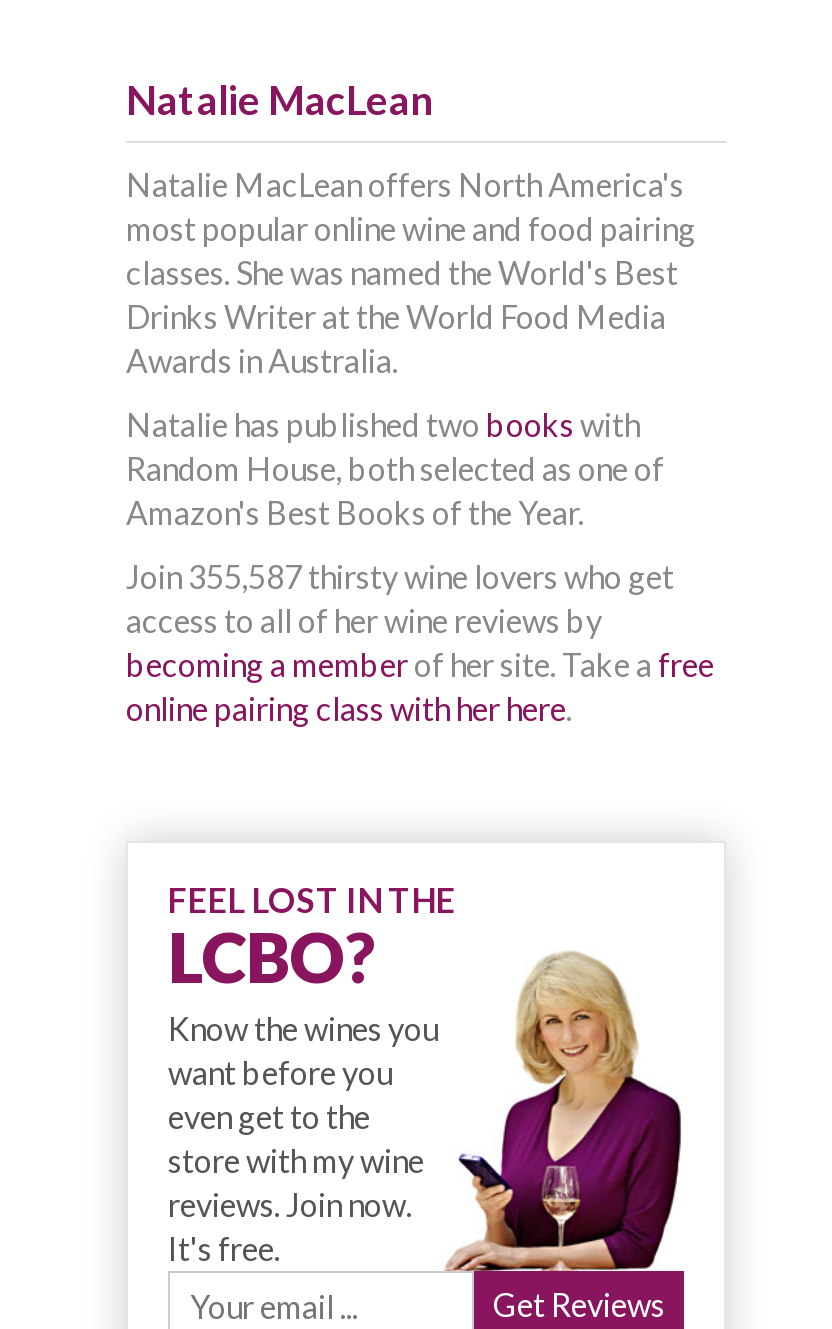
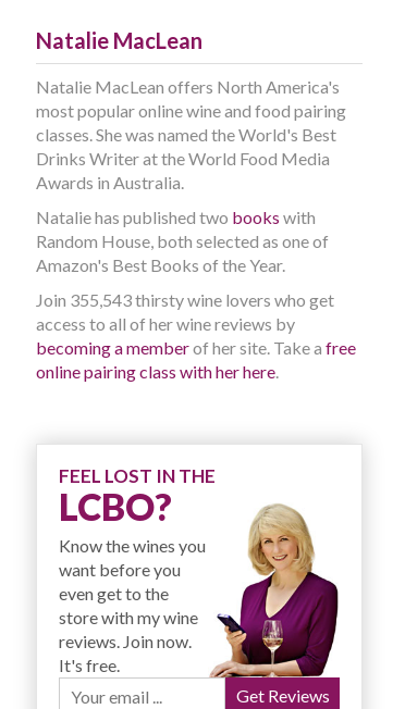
[126,558,674,596] Join 355,587 thirsty wine lovers who get -> [36,290,334,310] Join 355,543 thirsty wine lovers who get

